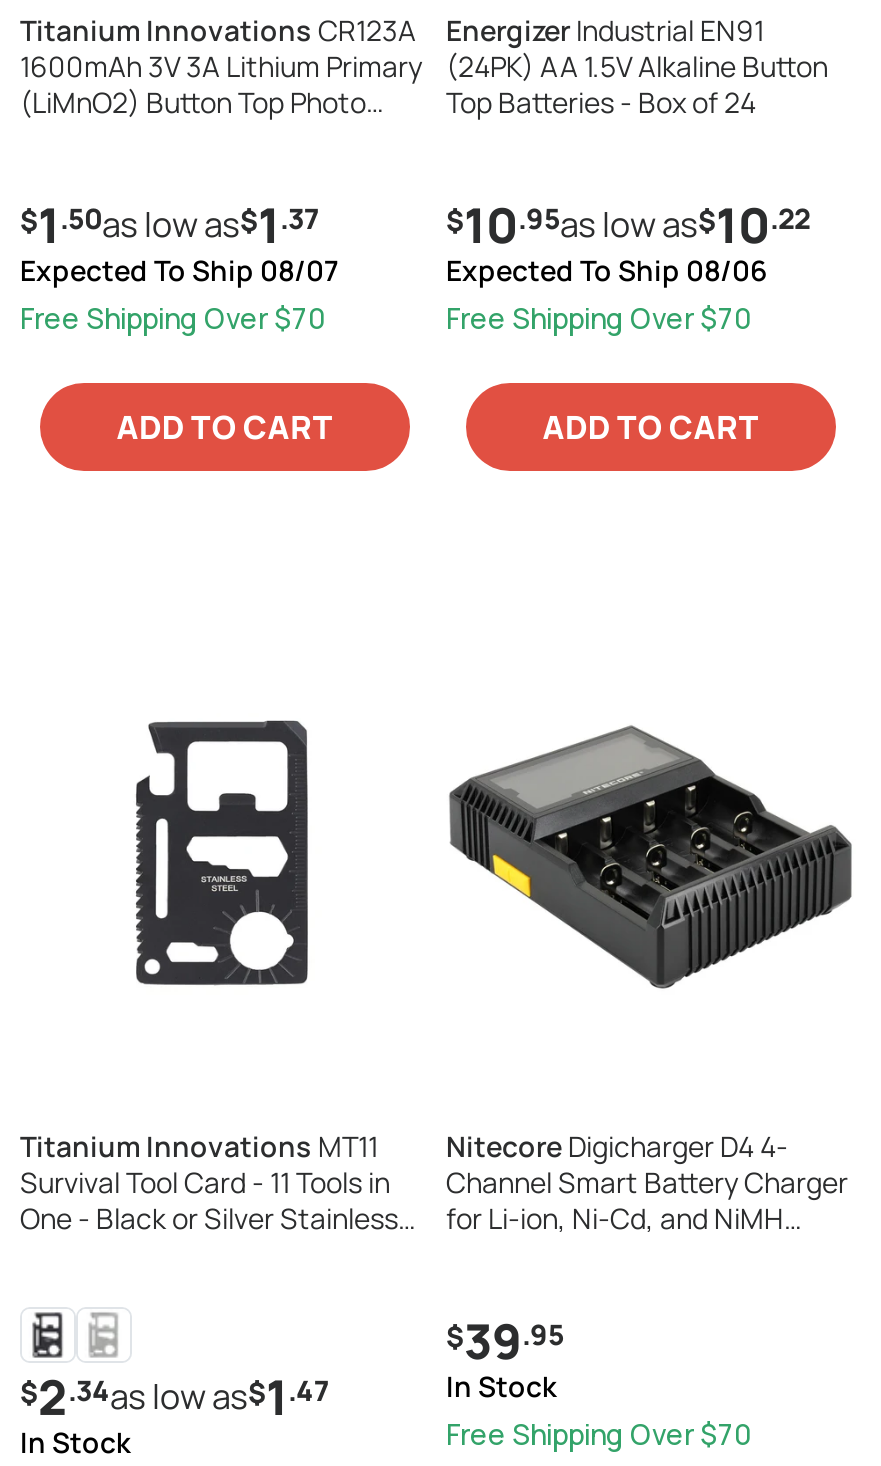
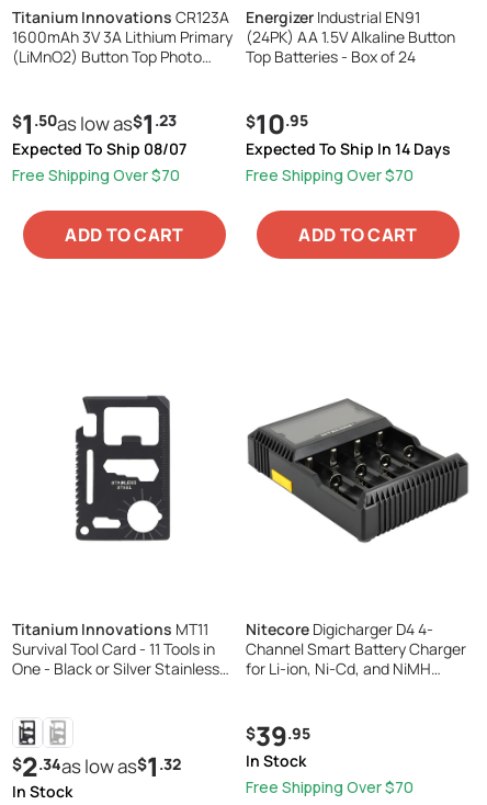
[20,190,320,256] $1.50as low as$1.37 -> [12,105,177,141] $1.50as low as$1.23
[446,190,810,288] $10.95as low as$10.22 | Expected To Ship 08/06 -> [246,105,451,159] $10.95 | Expected To Ship In 14 Days
[20,1363,330,1429] $2.34as low as$1.47 -> [12,748,181,784] $2.34as low as$1.32

